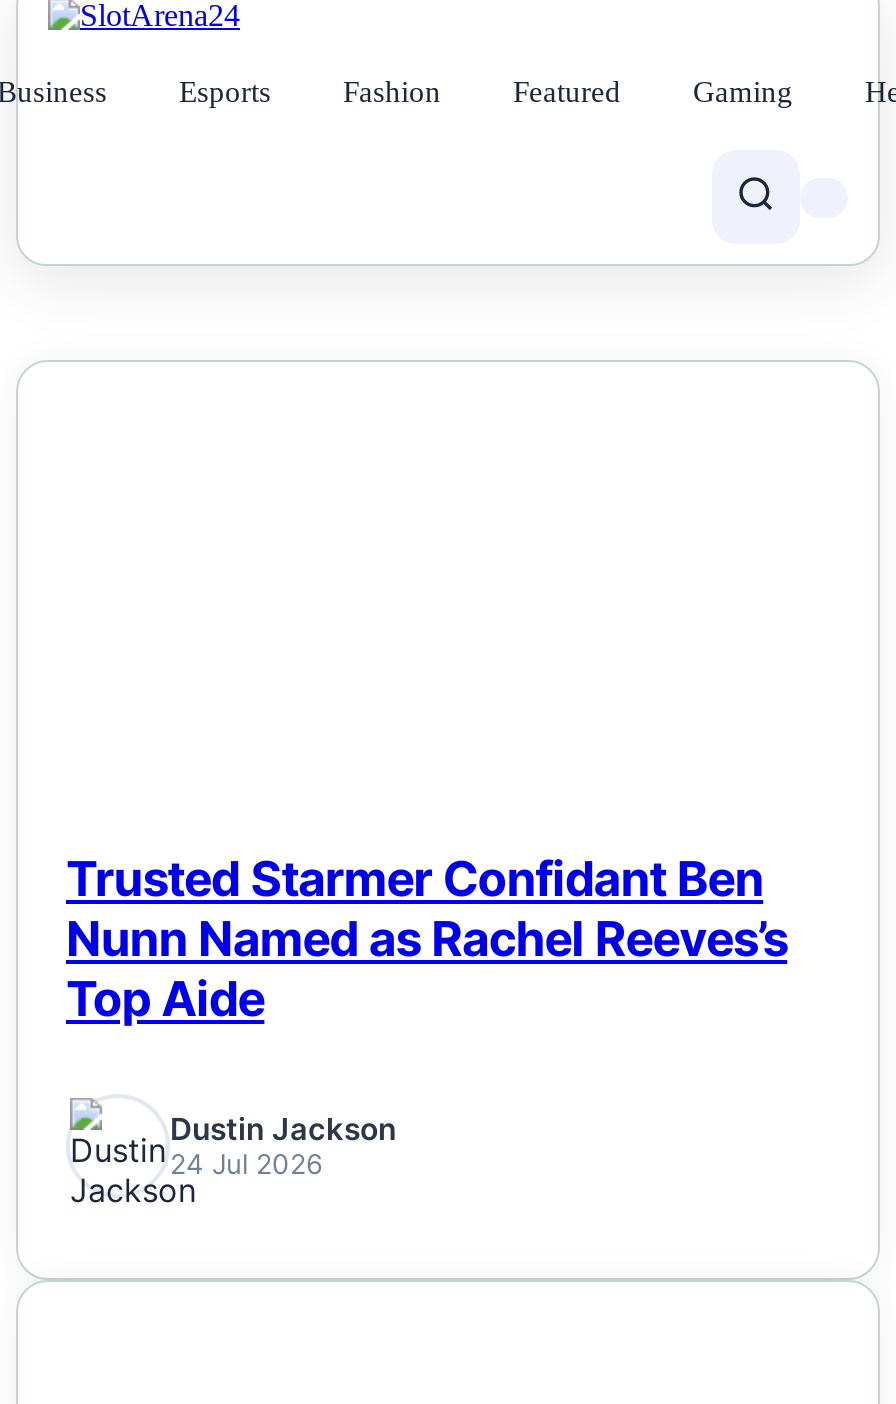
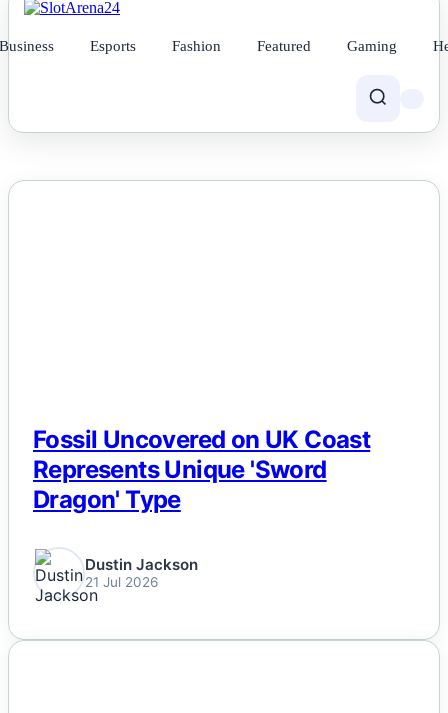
[66,850,787,1028] Trusted Starmer Confidant Ben | Nunn Named as Rachel Reeves’s | Top Aide -> [33,425,370,514] Fossil Uncovered on UK Coast | Represents Unique 'Sword | Dragon' Type
[170,1149,322,1181] 24 Jul 2026 -> [85,574,158,590] 21 Jul 2026

